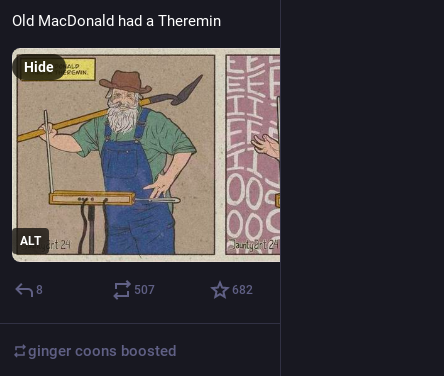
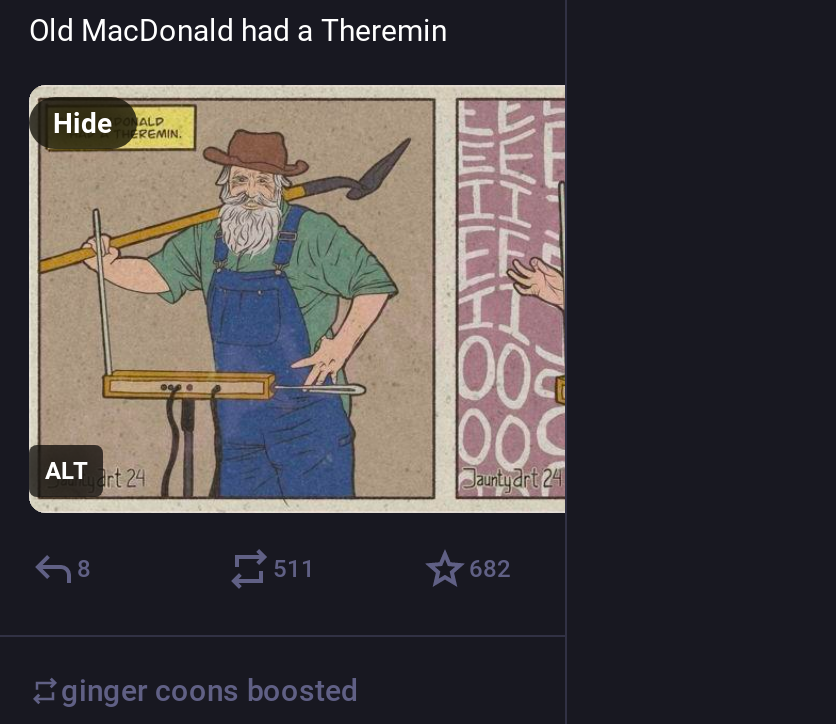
[134,283,155,297] 507 -> [273,554,315,582] 511

